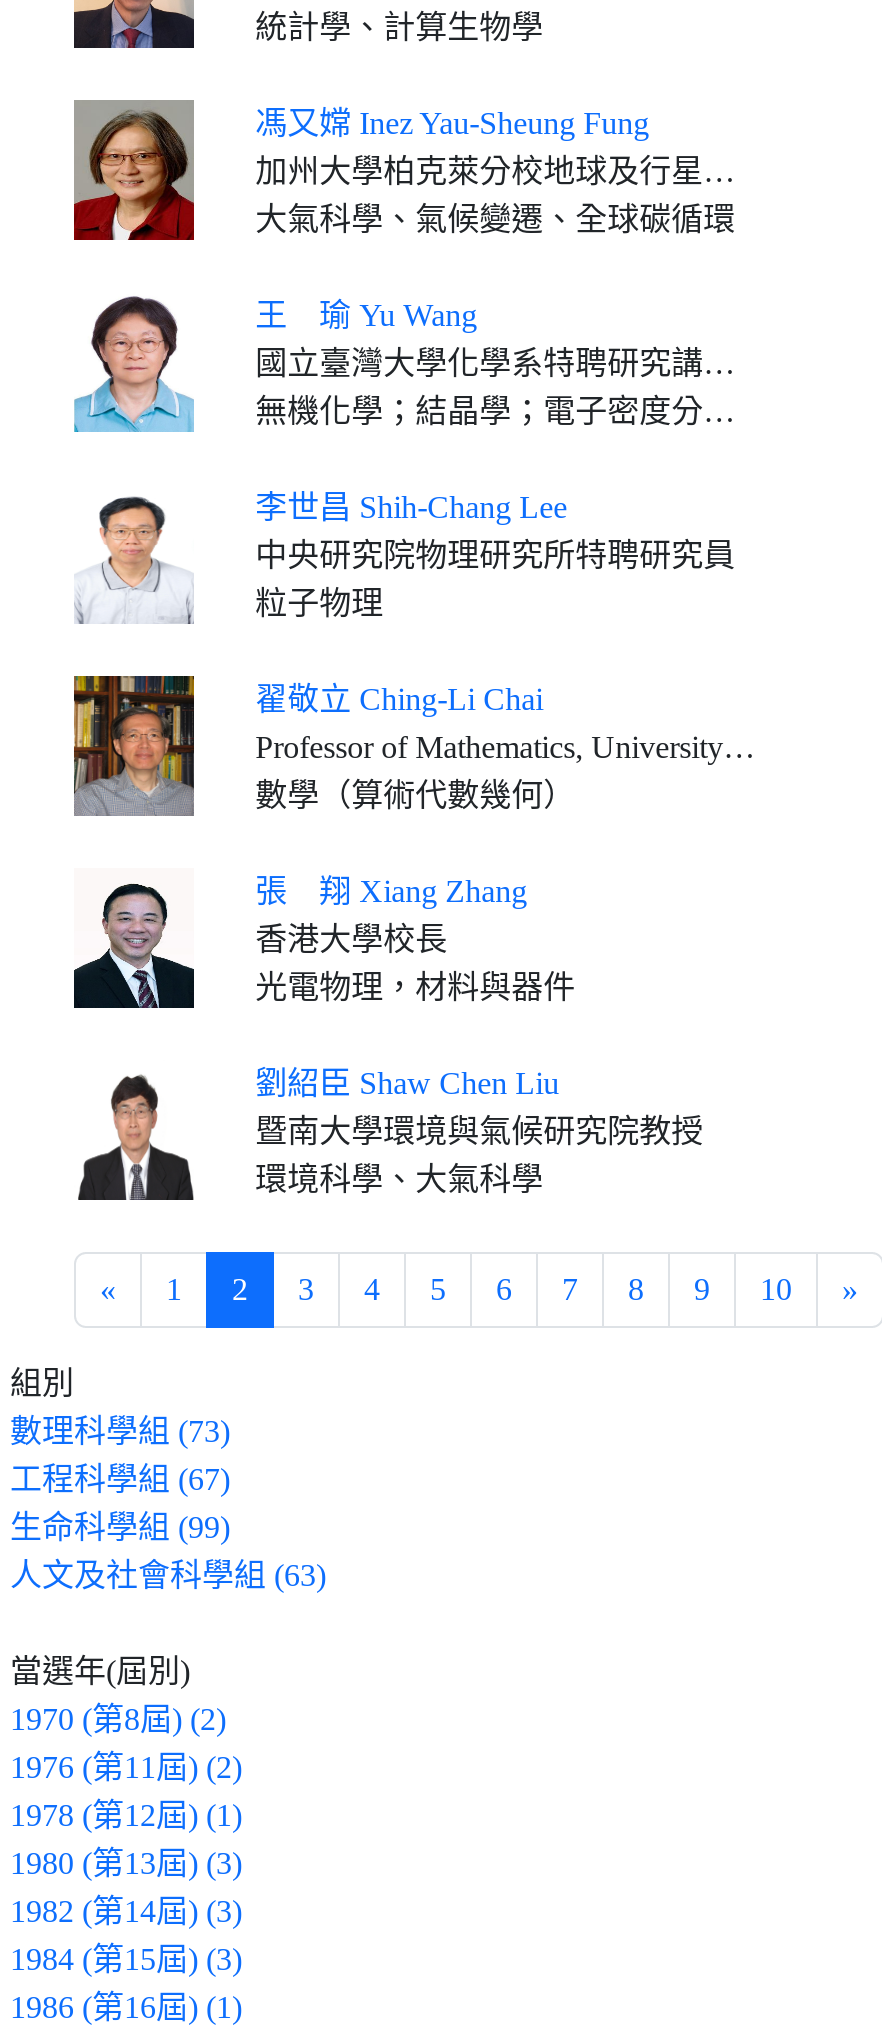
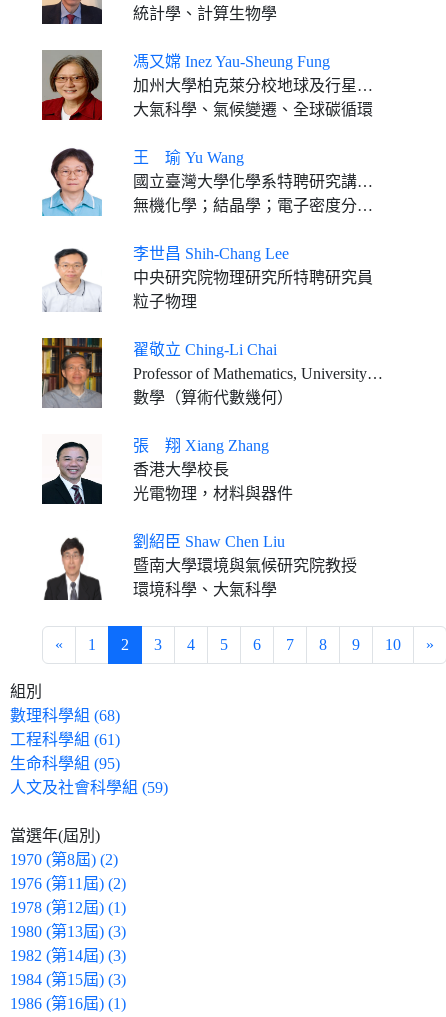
[10,1415,230,1449] 數理科學組 (73) -> [10,707,120,724] 數理科學組 (68)
[10,1463,230,1497] 工程科學組 (67) -> [10,731,120,748] 工程科學組 (61)
[10,1511,230,1545] 生命科學組 (99) -> [10,755,120,772] 生命科學組 (95)
[10,1559,326,1593] 人文及社會科學組 (63) -> [10,779,168,796] 人文及社會科學組 (59)

